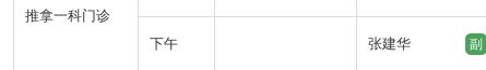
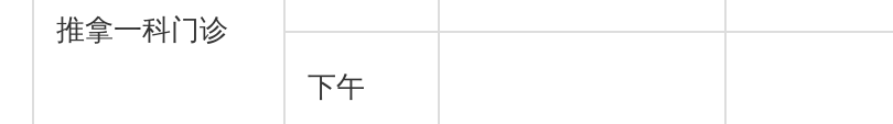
[368,36,483,52] 张建华 | 副 -> none

